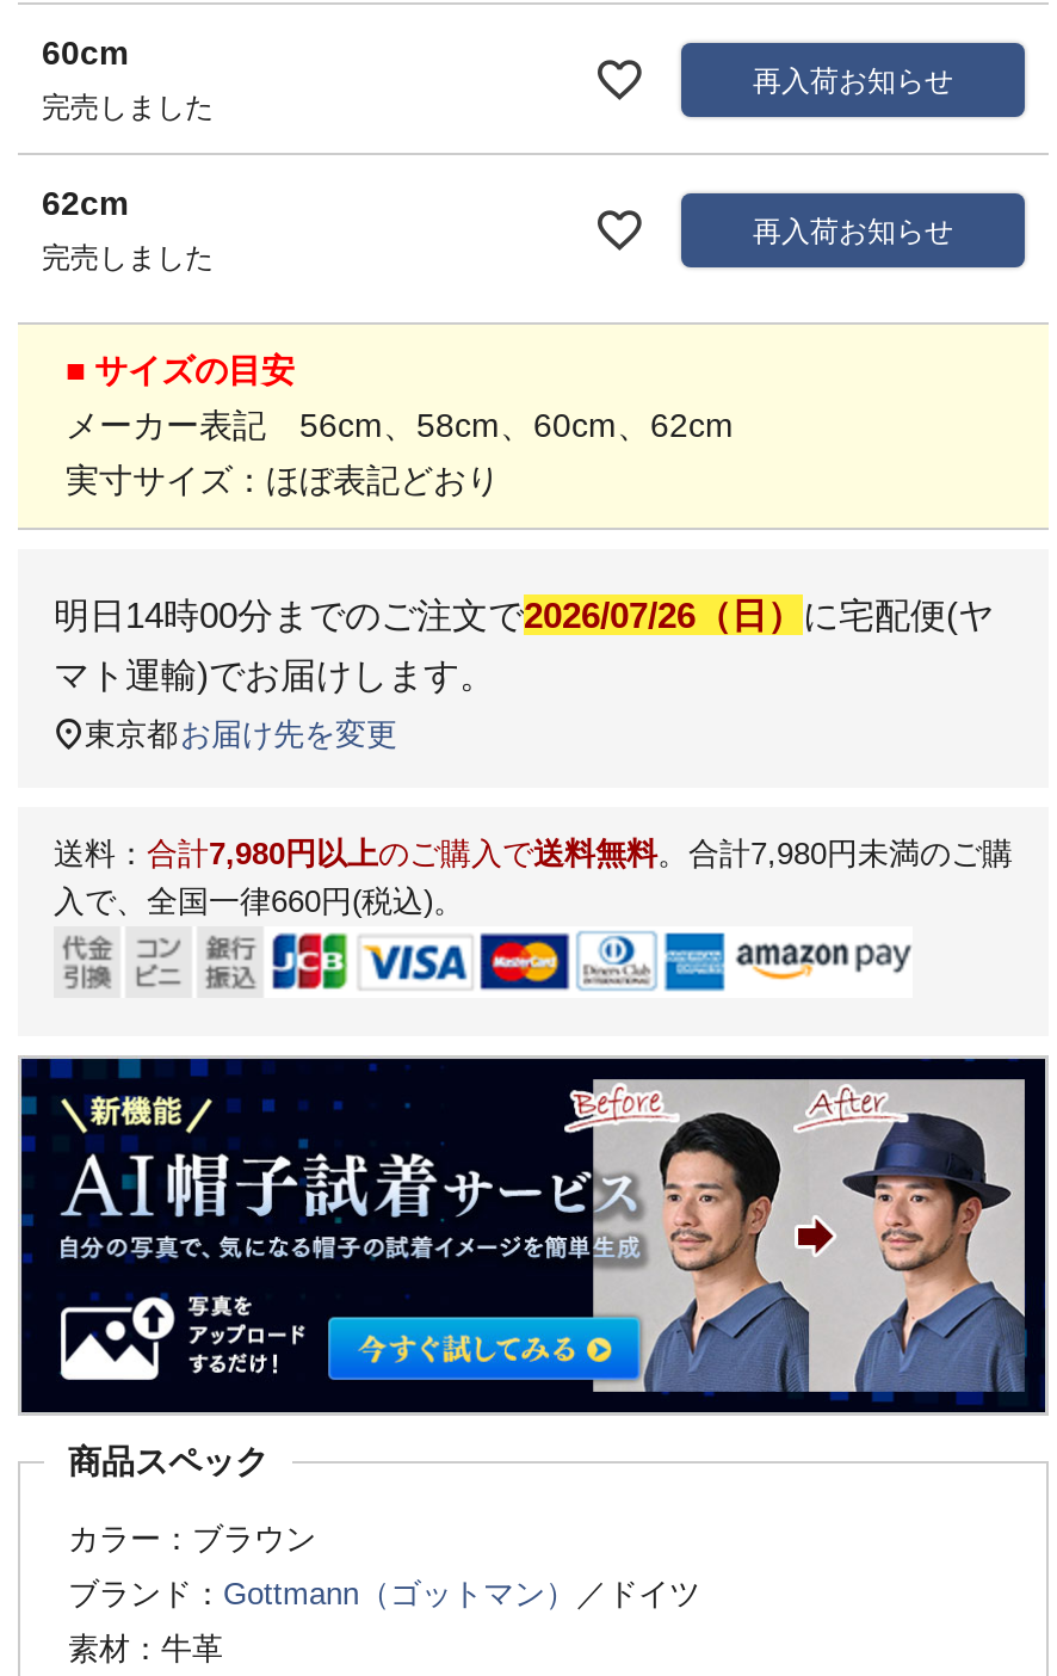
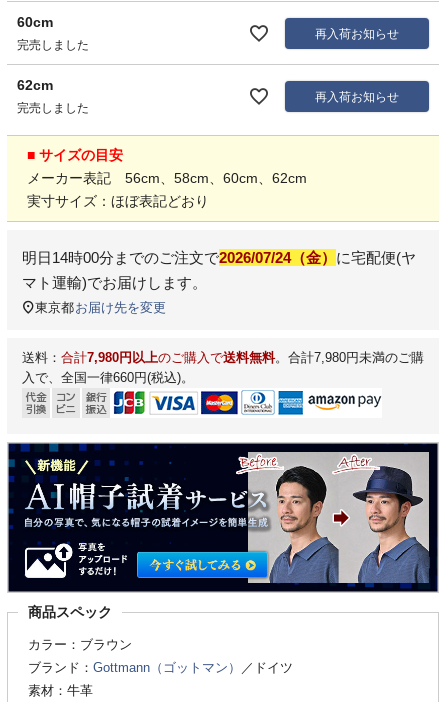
[54,595,994,636] 明日14時00分までのご注文で2026/07/26（日）に宅配便(ヤ -> [22,249,416,266] 明日14時00分までのご注文で2026/07/24（金）に宅配便(ヤ

